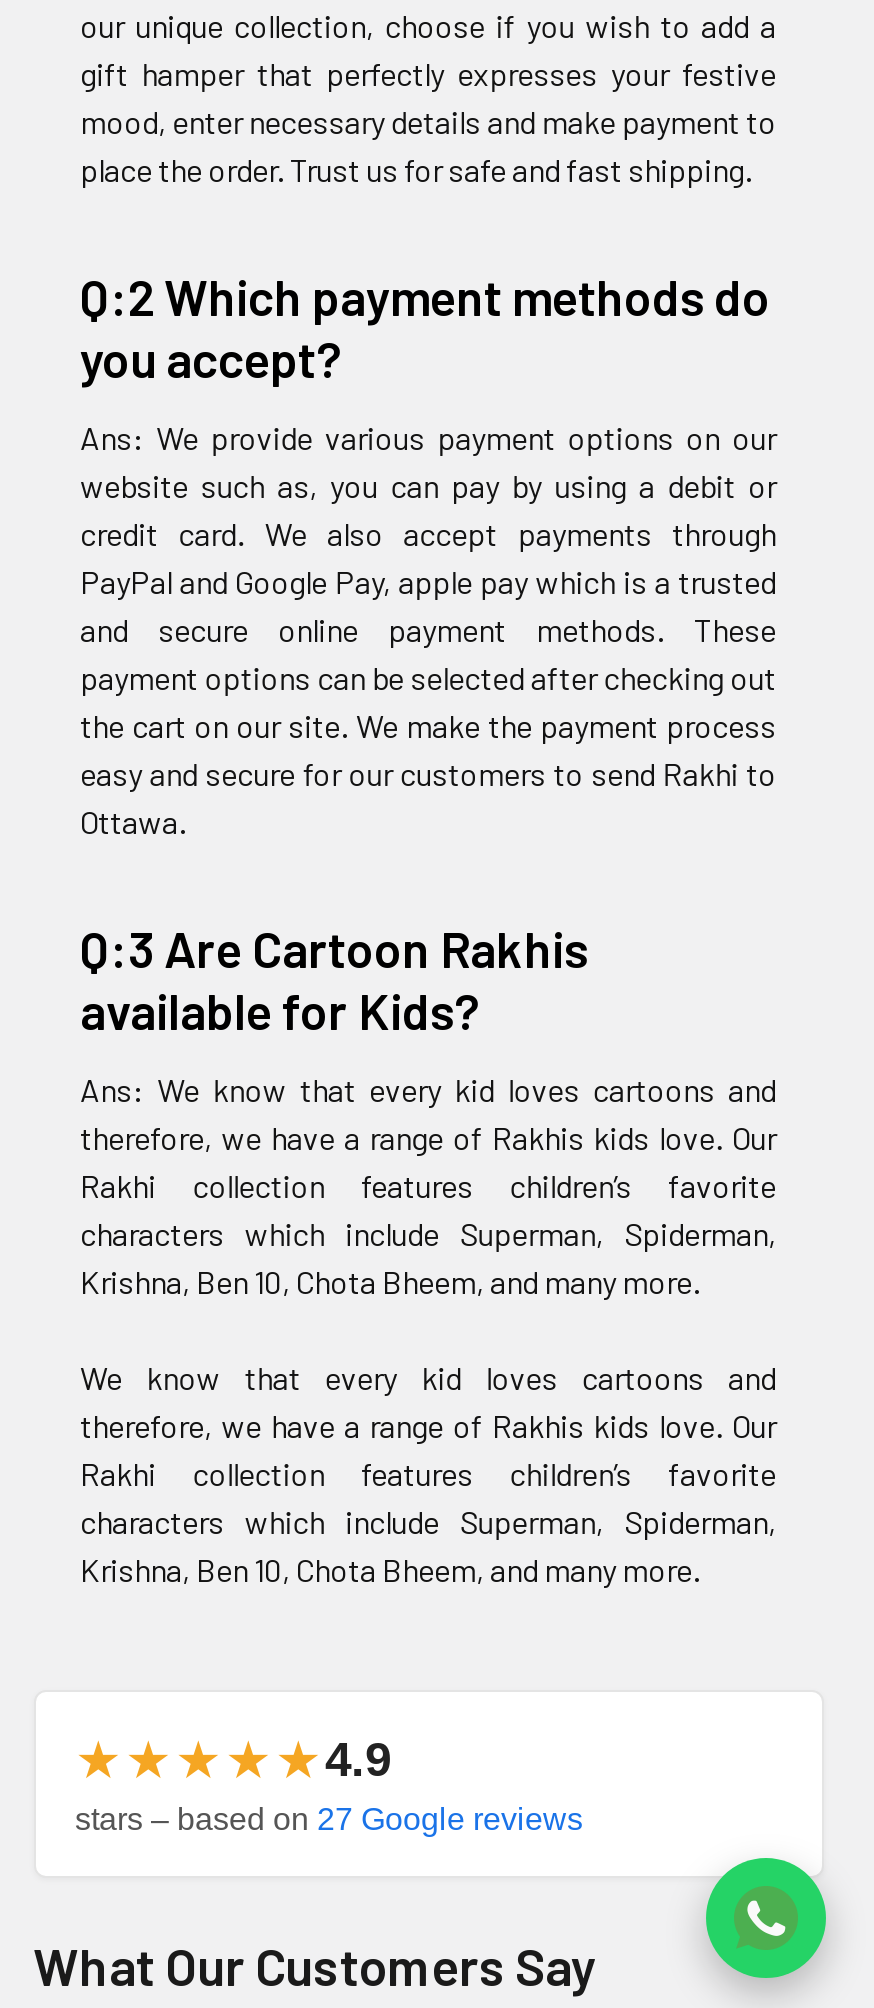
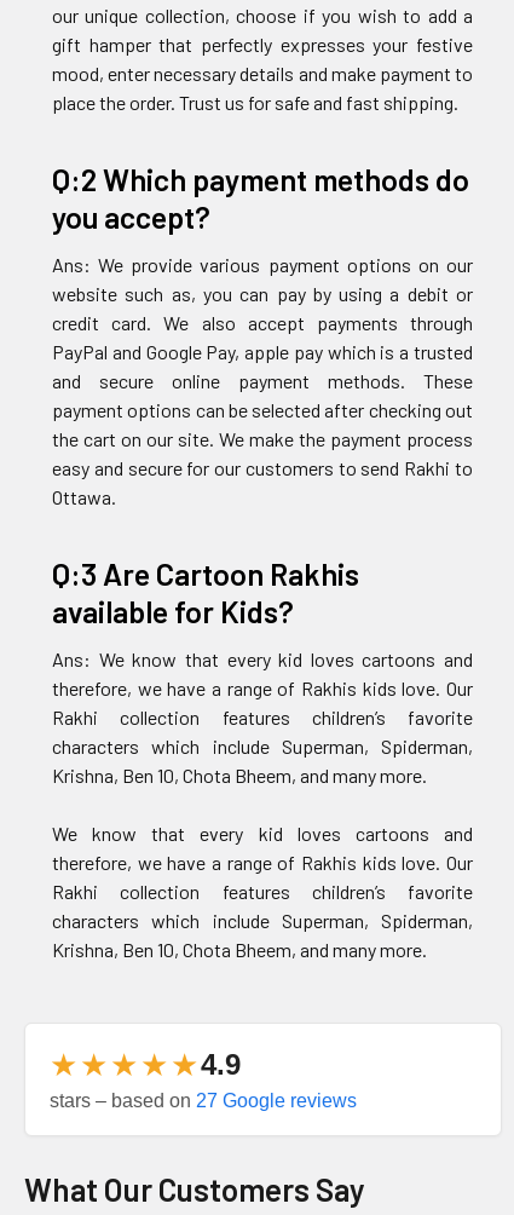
[702,1856,830,1996] [image] -> none

